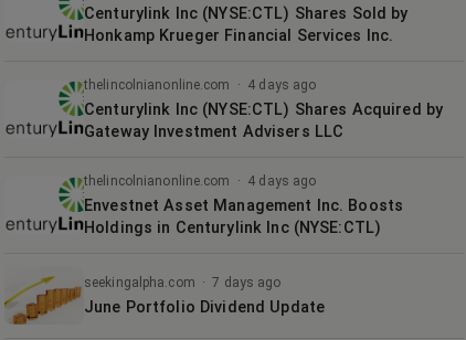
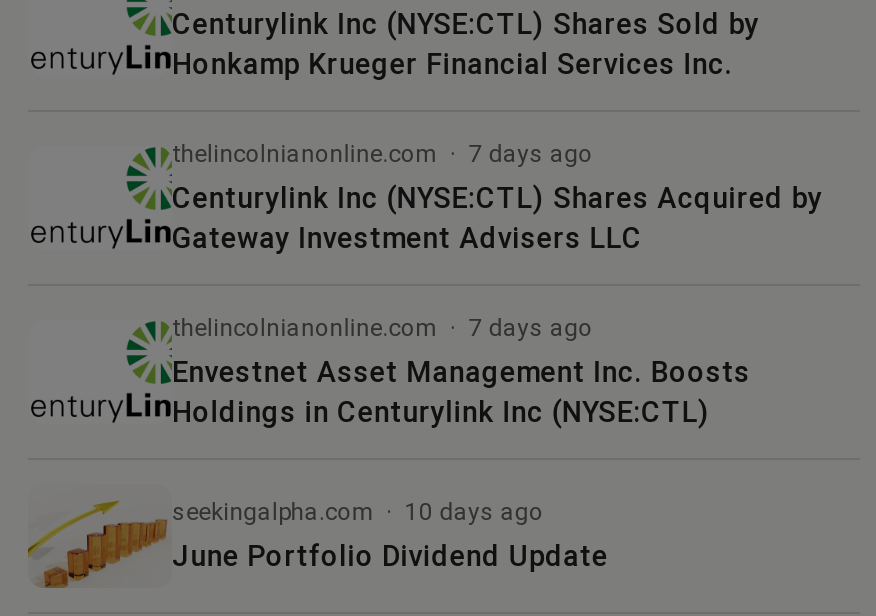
[84,77,316,93] thelincolnianonline.com · 4 days ago -> [172,140,593,168] thelincolnianonline.com · 7 days ago
[84,173,316,189] thelincolnianonline.com · 4 days ago -> [172,314,593,342] thelincolnianonline.com · 7 days ago
[84,275,281,290] seekingalpha.com · 7 days ago -> [172,498,543,526] seekingalpha.com · 10 days ago

